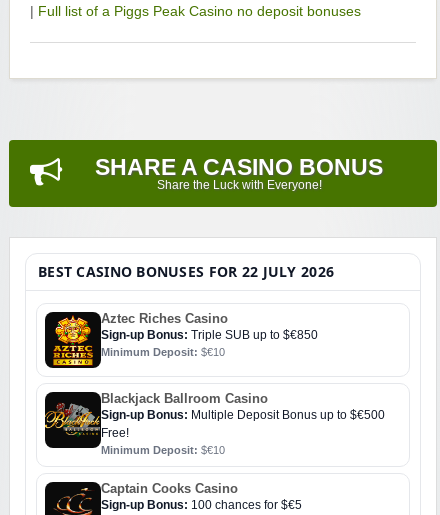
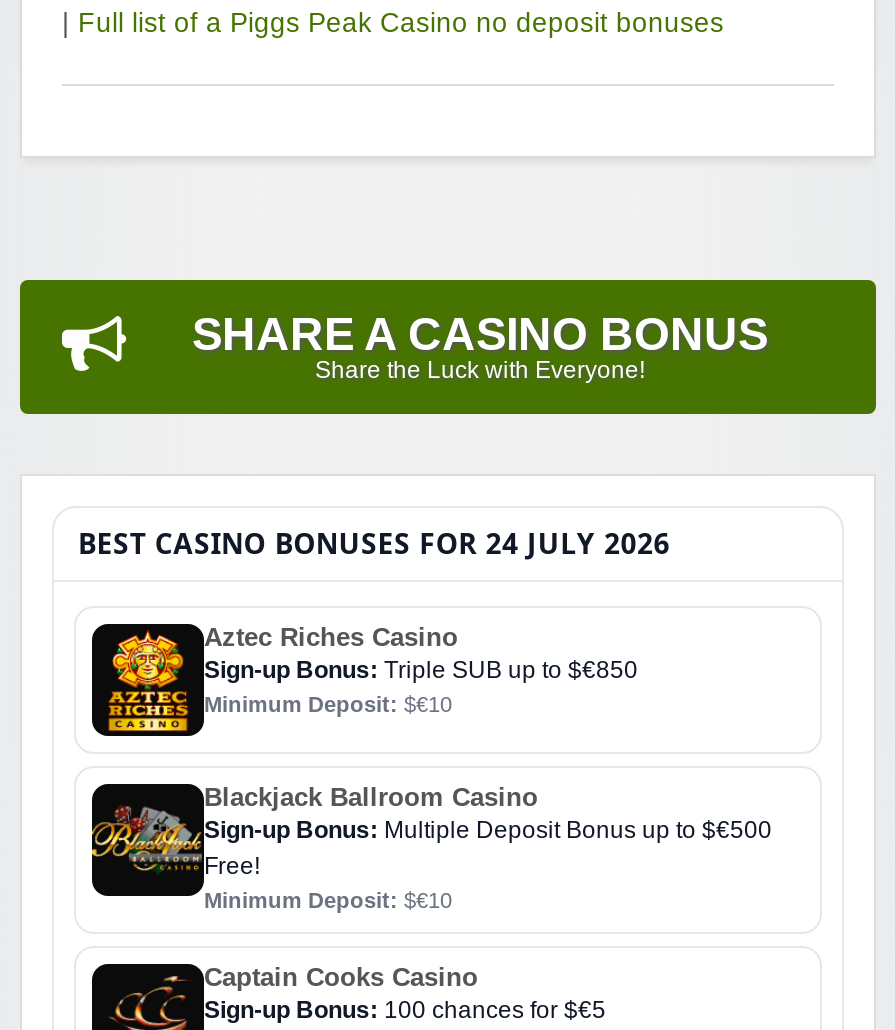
[38,261,334,280] BEST CASINO BONUSES FOR 22 JULY 2026 -> [78,523,670,561] BEST CASINO BONUSES FOR 24 JULY 2026

